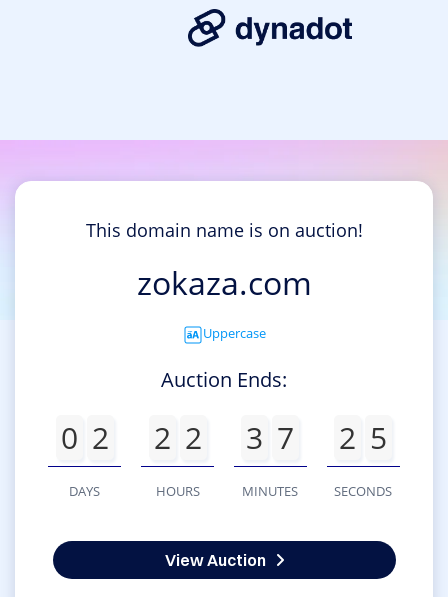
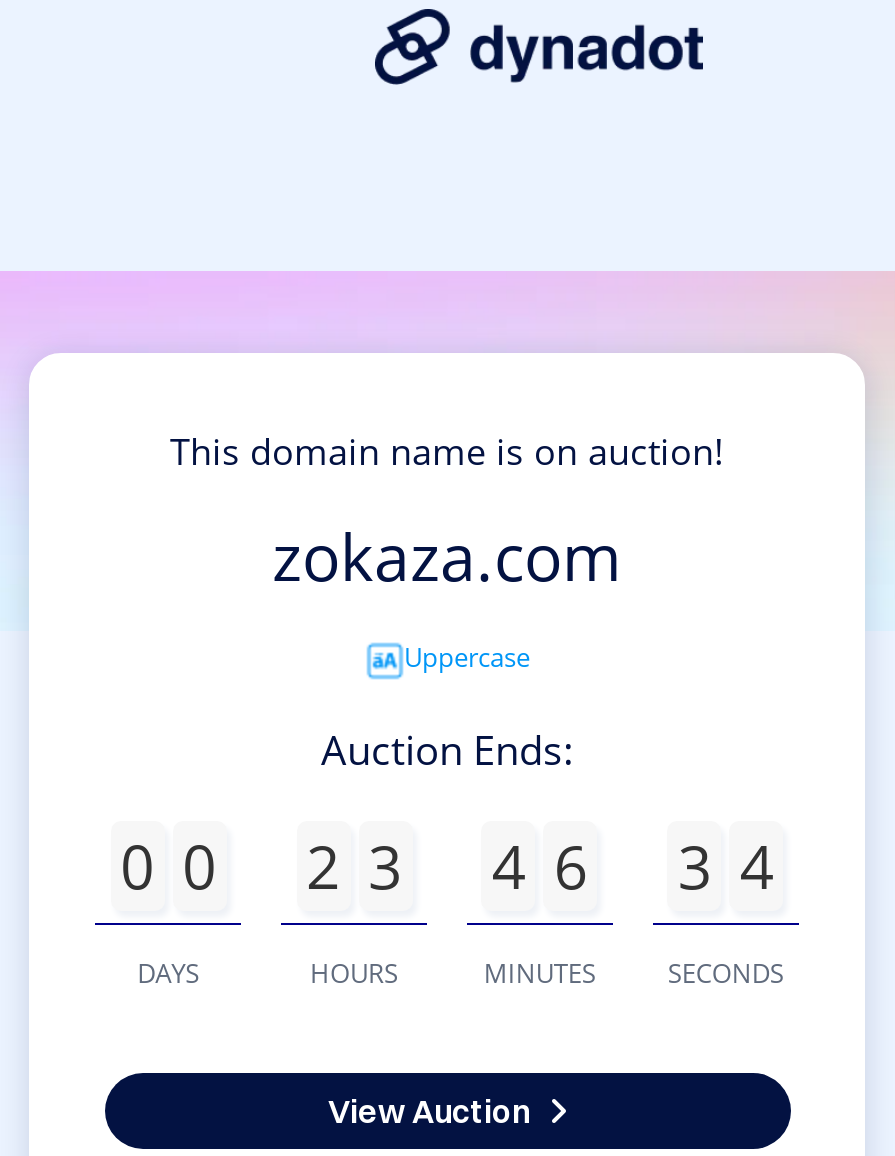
[61,417,109,458] 0 2 -> [120,825,216,907] 0 0
[153,417,201,458] 2 2 -> [306,825,402,907] 2 3
[246,417,294,458] 3 7 -> [492,825,588,907] 4 6
[339,417,387,458] 2 5 -> [678,825,774,907] 3 4

